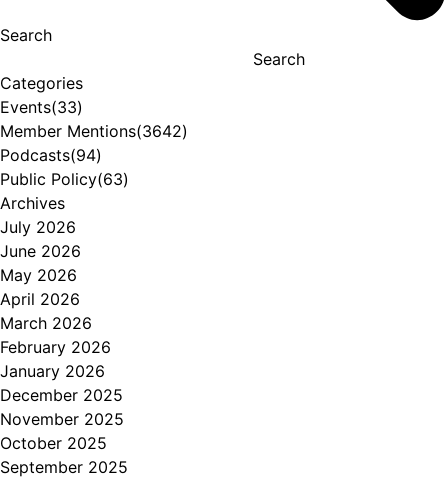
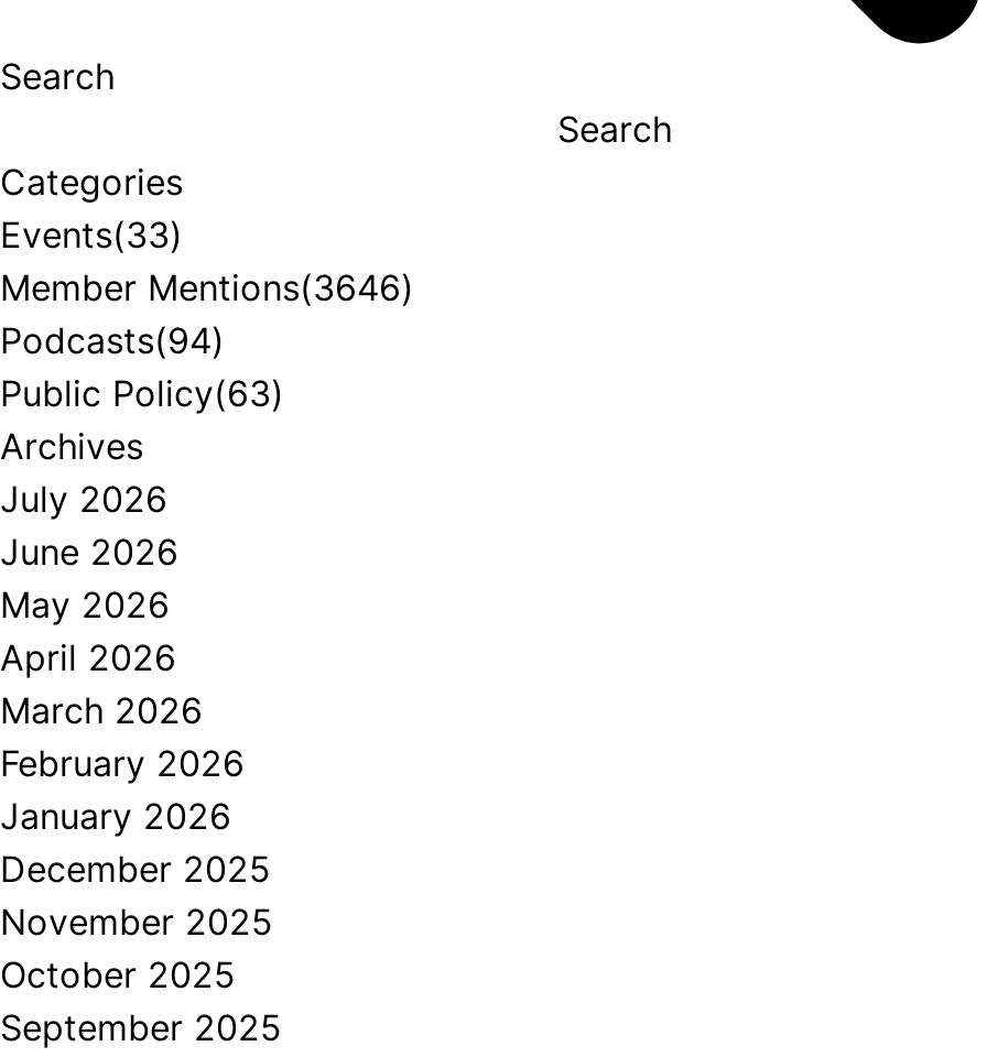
[0,121,188,141] Member Mentions(3642) -> [0,266,414,310] Member Mentions(3646)

